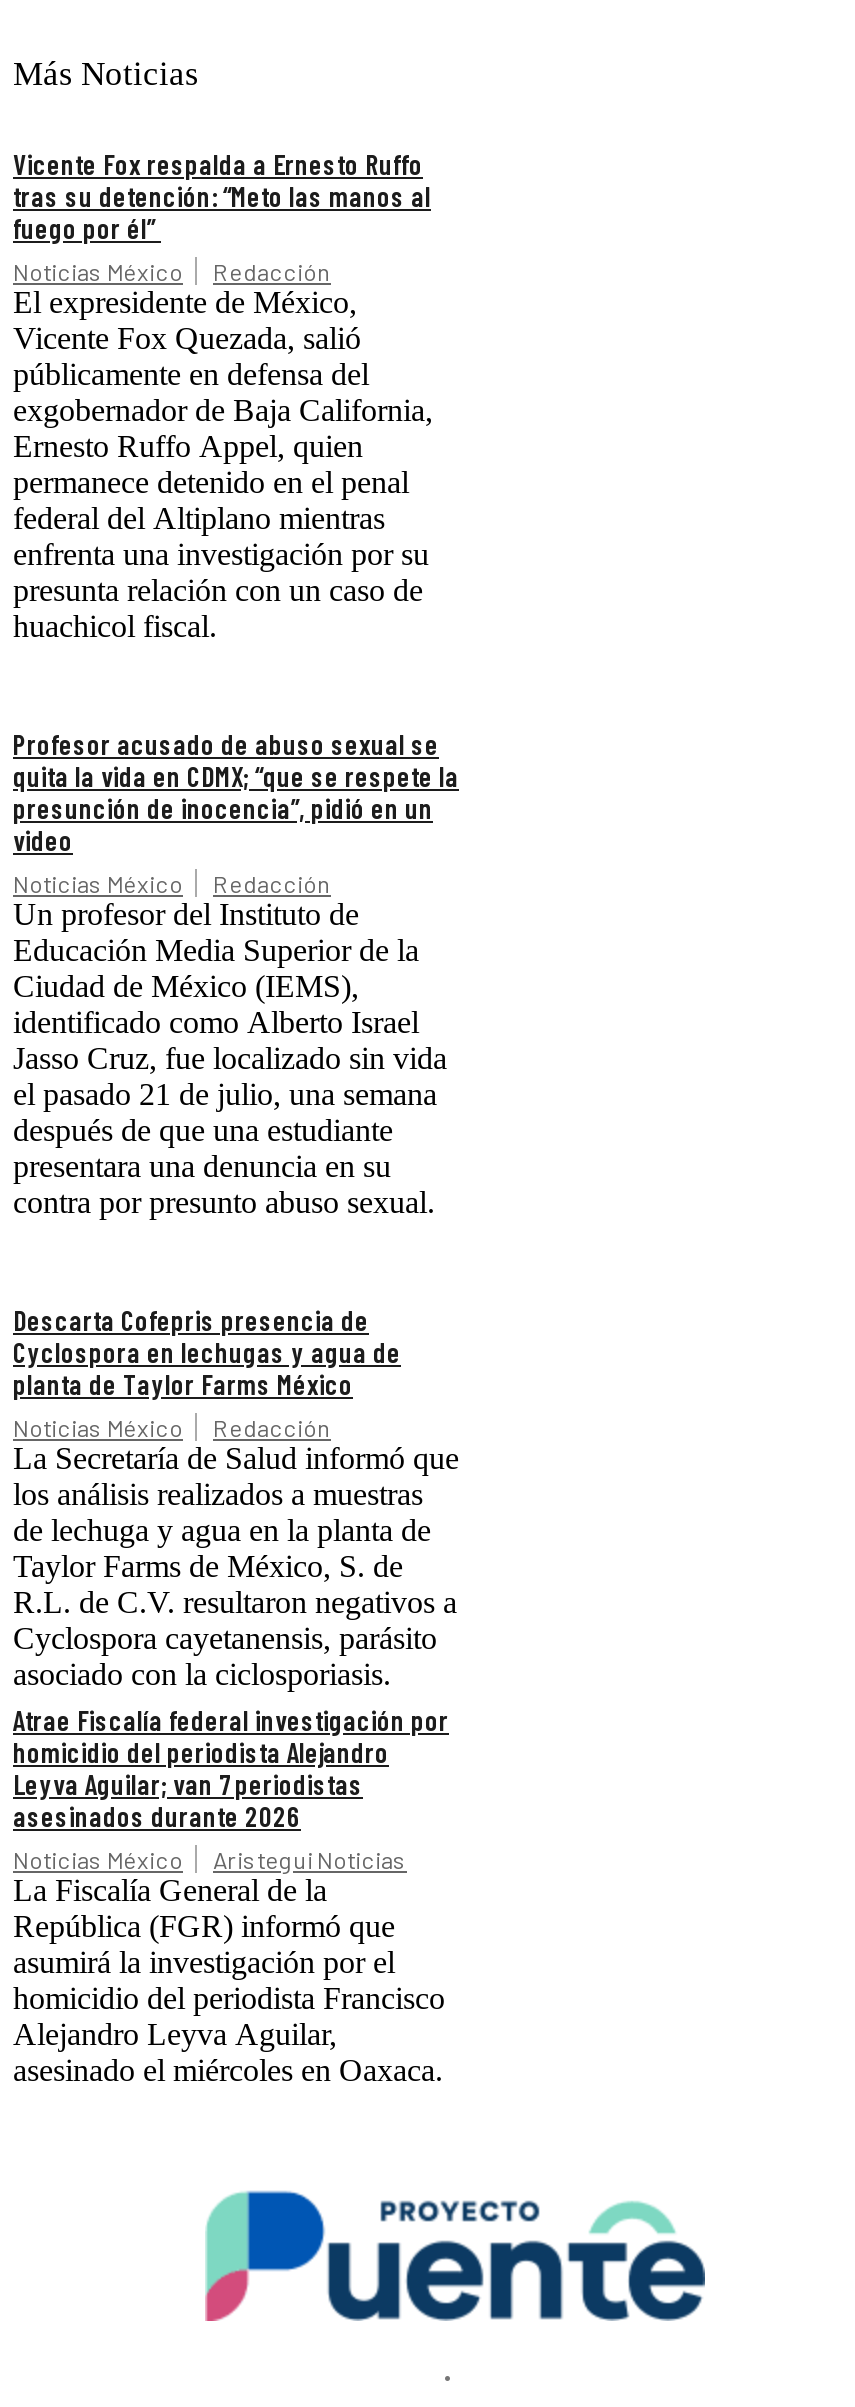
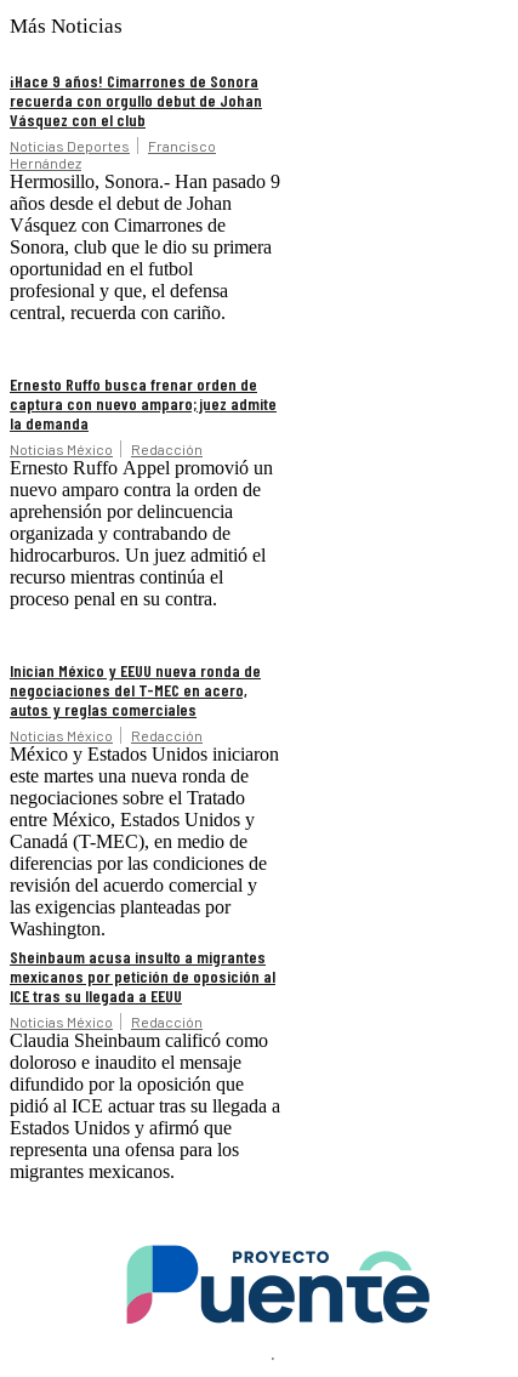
[13,147,431,245] Vicente Fox respalda a Ernesto Ruffo | tras su detención: “Meto las manos al | fuego por él” -> [10,70,280,433] ¡Hace 9 años! Cimarrones de Sonora | recuerda con orgullo debut de Johan | Vásquez con el club | Noticias Deportes | Francisco | Hernández | Hermosillo, Sonora.- Han pasado 9 | años desde el debut de Johan | Vásquez con Cimarrones de | Sonora, club que le dio su primera | oportunidad en el futbol | profesional y que, el defensa | central, recuerda con cariño. | Ernesto Ruffo busca frenar orden de | captura con nuevo amparo; juez admite | la demanda
moved [13,257,331,285] -> [10,440,203,457]: Noticias México | Redacción
[13,285,433,643] El expresidente de México, | Vicente Fox Quezada, salió | públicamente en defensa del | exgobernador de Baja California, | Ernesto Ruffo Appel, quien | permanece detenido en el penal | federal del Altiplano mientras | enfrenta una investigación por su | presunta relación con un caso de | huachicol fiscal. -> [10,457,273,609] Ernesto Ruffo Appel promovió un | nuevo amparo contra la orden de | aprehensión por delincuencia | organizada y contrabando de | hidrocarburos. Un juez admitió el | recurso mientras continúa el | proceso penal en su contra.
[13,727,459,857] Profesor acusado de abuso sexual se | quita la vida en CDMX; “que se respete la | presunción de inocencia”, pidió en un | video -> [10,660,261,719] Inician México y EEUU nueva ronda de | negociaciones del T-MEC en acero, | autos y reglas comerciales
moved [13,869,331,897] -> [10,726,203,743]: Noticias México | Redacción
[13,897,447,1401] Un profesor del Instituto de | Educación Media Superior de la | Ciudad de México (IEMS), | identificado como Alberto Israel | Jasso Cruz, fue localizado sin vida | el pasado 21 de julio, una semana | después de que una estudiante | presentara una denuncia en su | contra por presunto abuso sexual. | Descarta Cofepris presencia de | Cyclospora en lechugas y agua de | planta de Taylor Farms México -> [10,743,279,1006] México y Estados Unidos iniciaron | este martes una nueva ronda de | negociaciones sobre el Tratado | entre México, Estados Unidos y | Canadá (T-MEC), en medio de | diferencias por las condiciones de | revisión del acuerdo comercial y | las exigencias planteadas por | Washington. | Sheinbaum acusa insulto a migrantes | mexicanos por petición de oposición al | ICE tras su llegada a EEUU
moved [13,1413,331,1441] -> [10,1013,203,1030]: Noticias México | Redacción
[13,1441,459,2087] La Secretaría de Salud informó que | los análisis realizados a muestras | de lechuga y agua en la planta de | Taylor Farms de México, S. de | R.L. de C.V. resultaron negativos a | Cyclospora cayetanensis, parásito | asociado con la ciclosporiasis. | Atrae Fiscalía federal investigación por | homicidio del periodista Alejandro | Leyva Aguilar; van 7 periodistas | asesinados durante 2026 | Noticias México | Aristegui Noticias | La Fiscalía General de la | República (FGR) informó que | asumirá la investigación por el | homicidio del periodista Francisco | Alejandro Leyva Aguilar, | asesinado el miércoles en Oaxaca. -> [10,1030,280,1181] Claudia Sheinbaum calificó como | doloroso e inaudito el mensaje | difundido por la oposición que | pidió al ICE actuar tras su llegada a | Estados Unidos y afirmó que | representa una ofensa para los | migrantes mexicanos.

